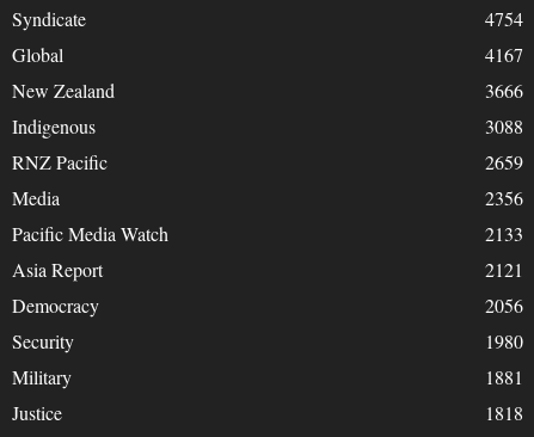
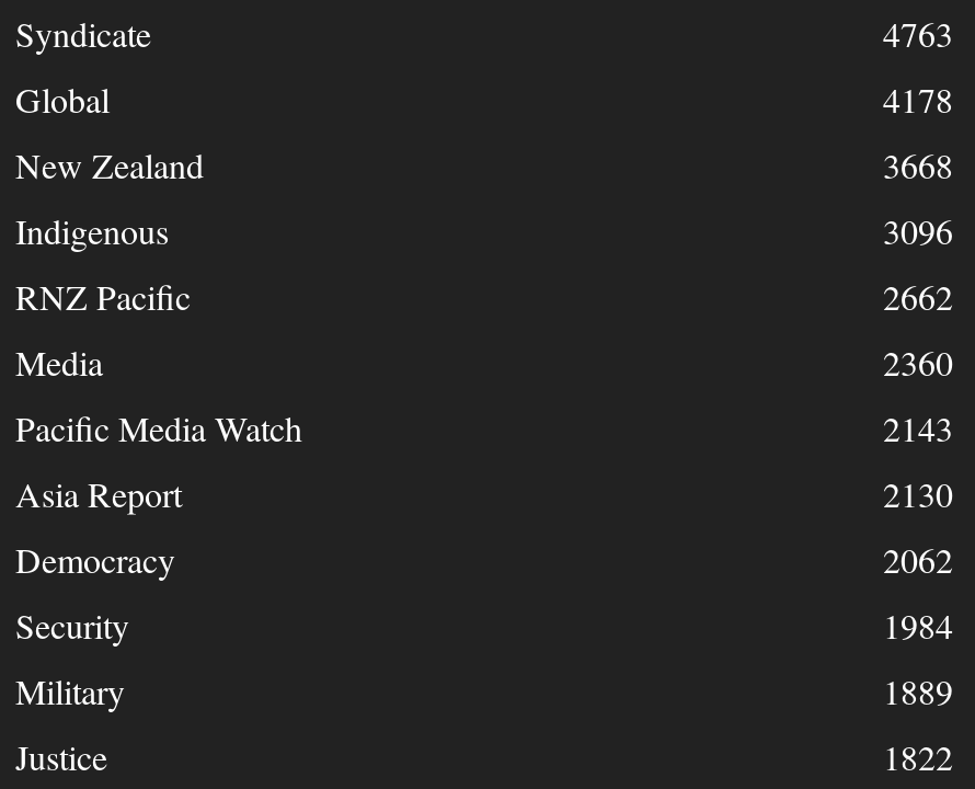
[485,6,523,31] 4754 -> [883,11,953,57] 4763
[485,42,523,67] 4167 -> [883,76,953,122] 4178
[485,78,523,103] 3666 -> [883,142,953,188] 3668
[485,114,523,139] 3088 -> [883,208,953,254] 3096
[485,150,523,175] 2659 -> [883,274,953,320] 2662
[485,185,523,211] 2356 -> [883,339,953,385] 2360
[485,221,523,246] 2133 -> [883,405,953,451] 2143
[485,257,523,282] 2121 -> [883,471,953,517] 2130
[485,293,523,318] 2056 -> [883,537,953,583] 2062
[485,329,523,354] 1980 -> [883,602,953,648] 1984
[485,365,523,390] 1881 -> [883,668,953,714] 1889
[485,400,523,425] 1818 -> [883,734,953,780] 1822

